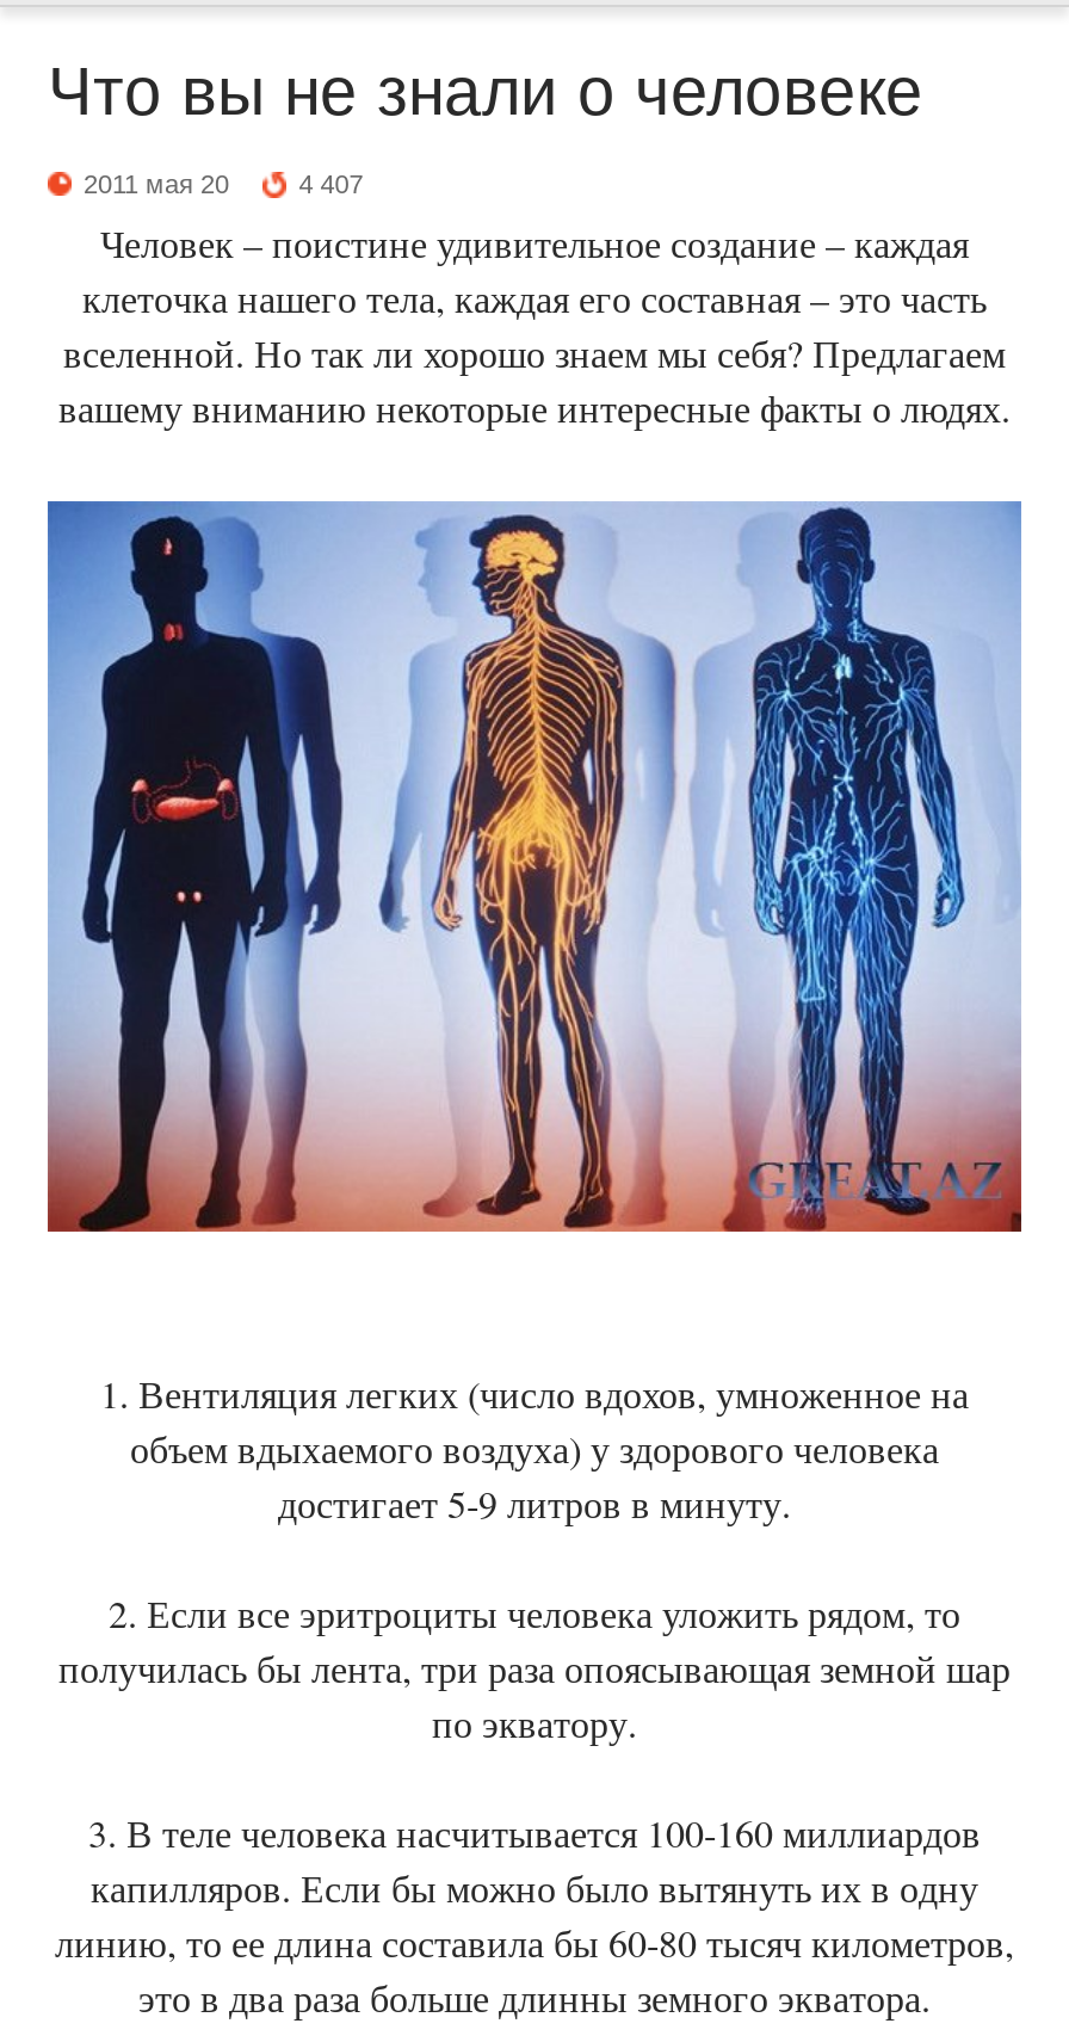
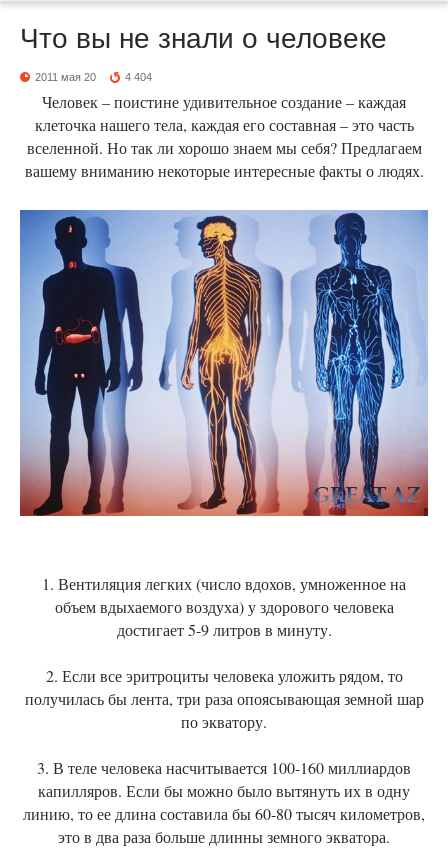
[299,169,363,198] 4 407 -> [125,71,152,83] 4 404

